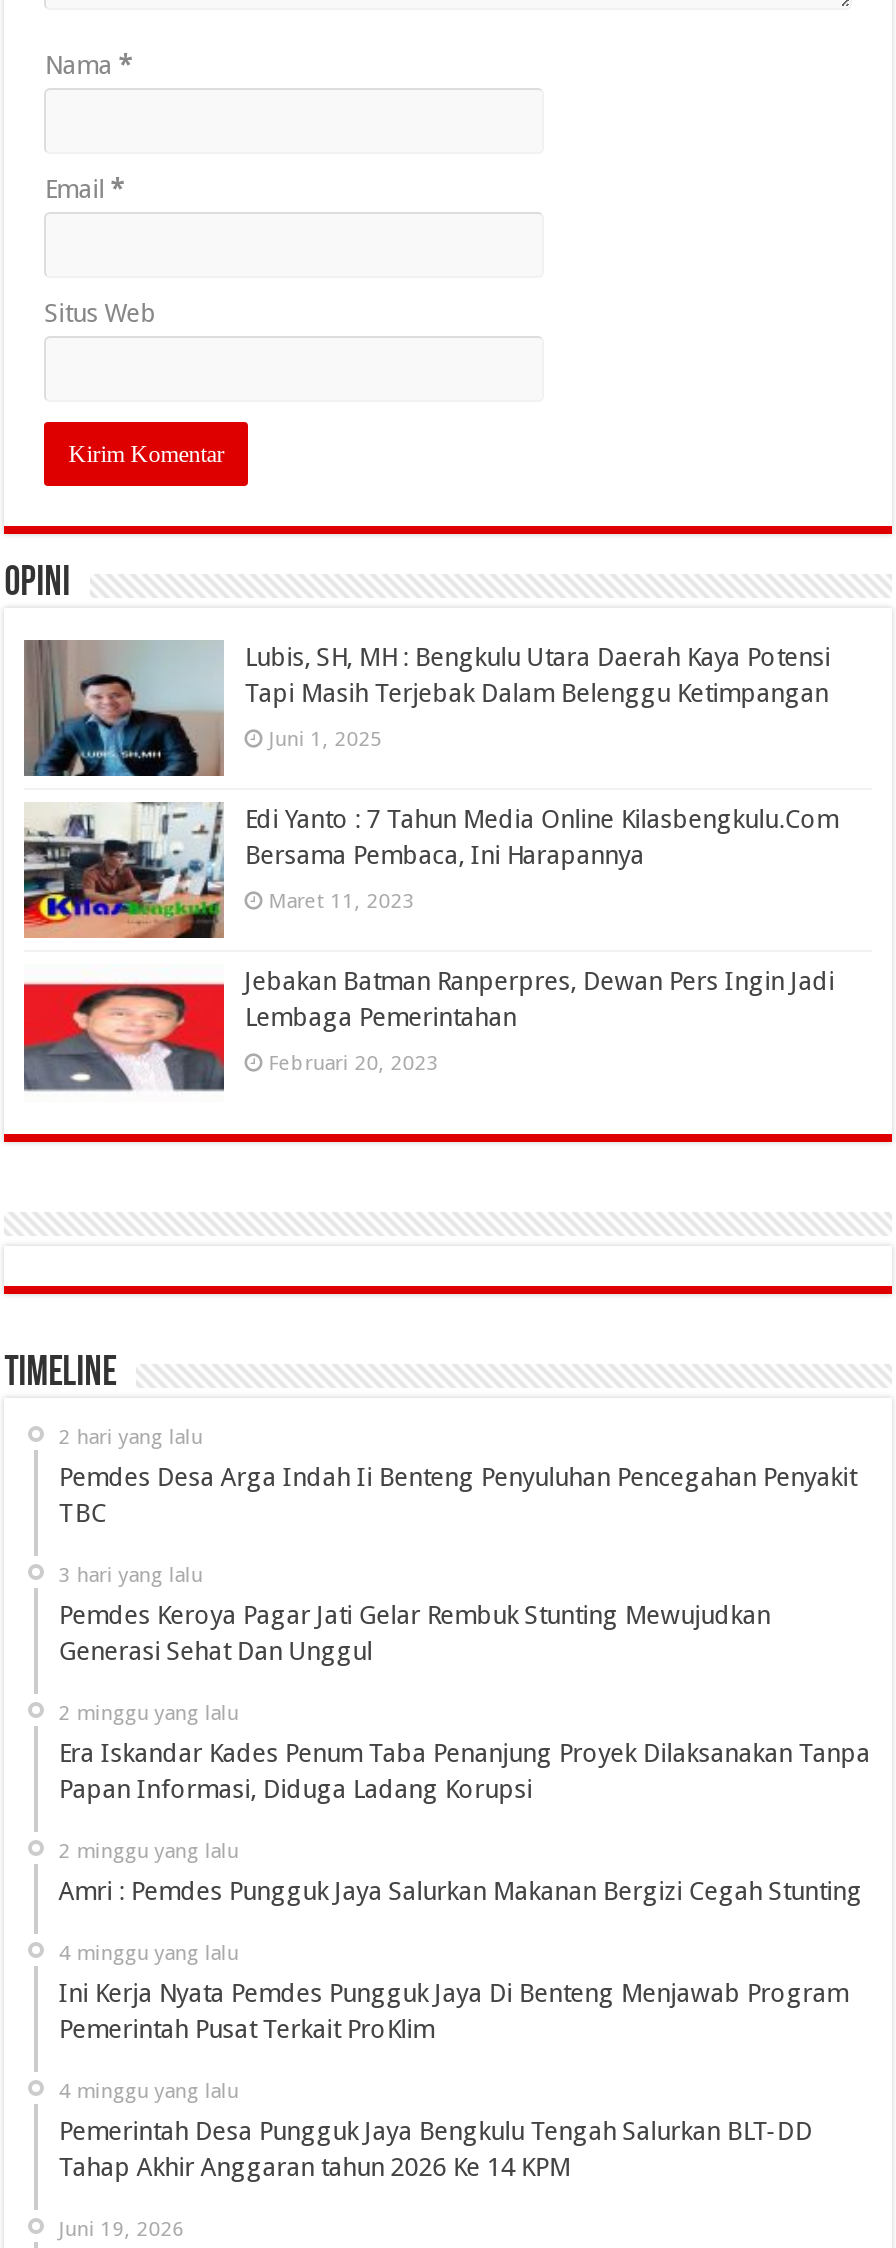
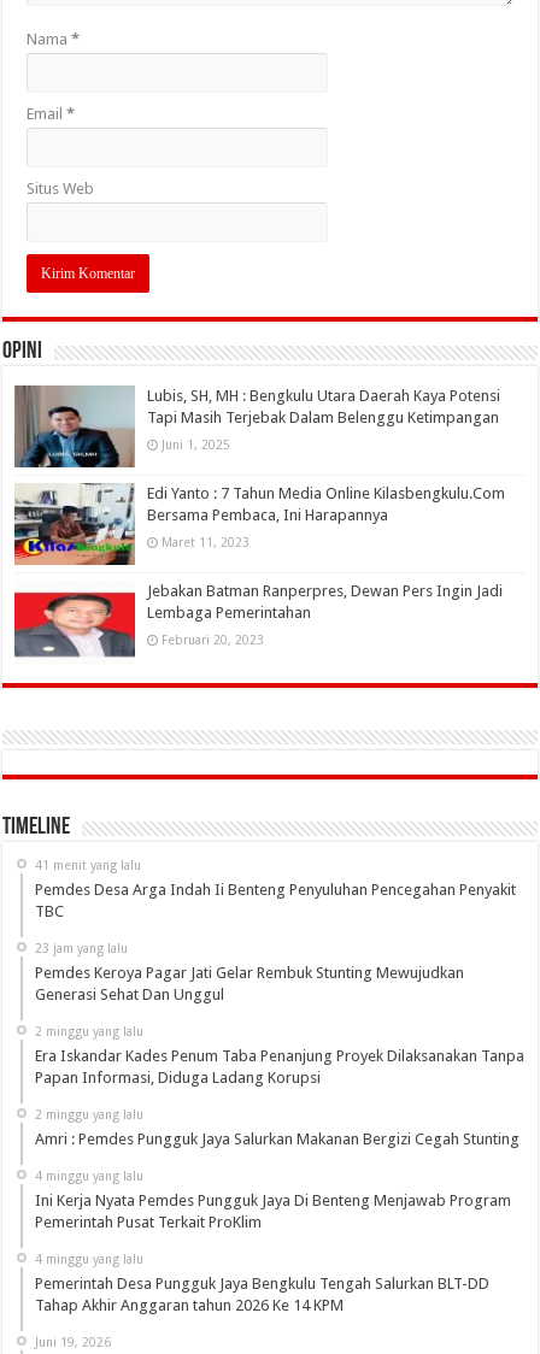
[58,1423,202,1447] 2 hari yang lalu -> [35,857,141,872] 41 menit yang lalu
[58,1561,202,1585] 3 hari yang lalu -> [35,940,128,955] 23 jam yang lalu

